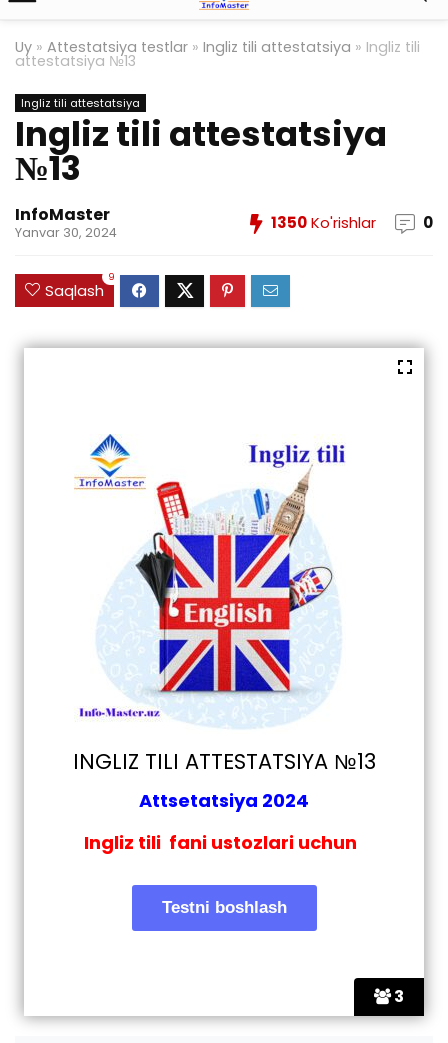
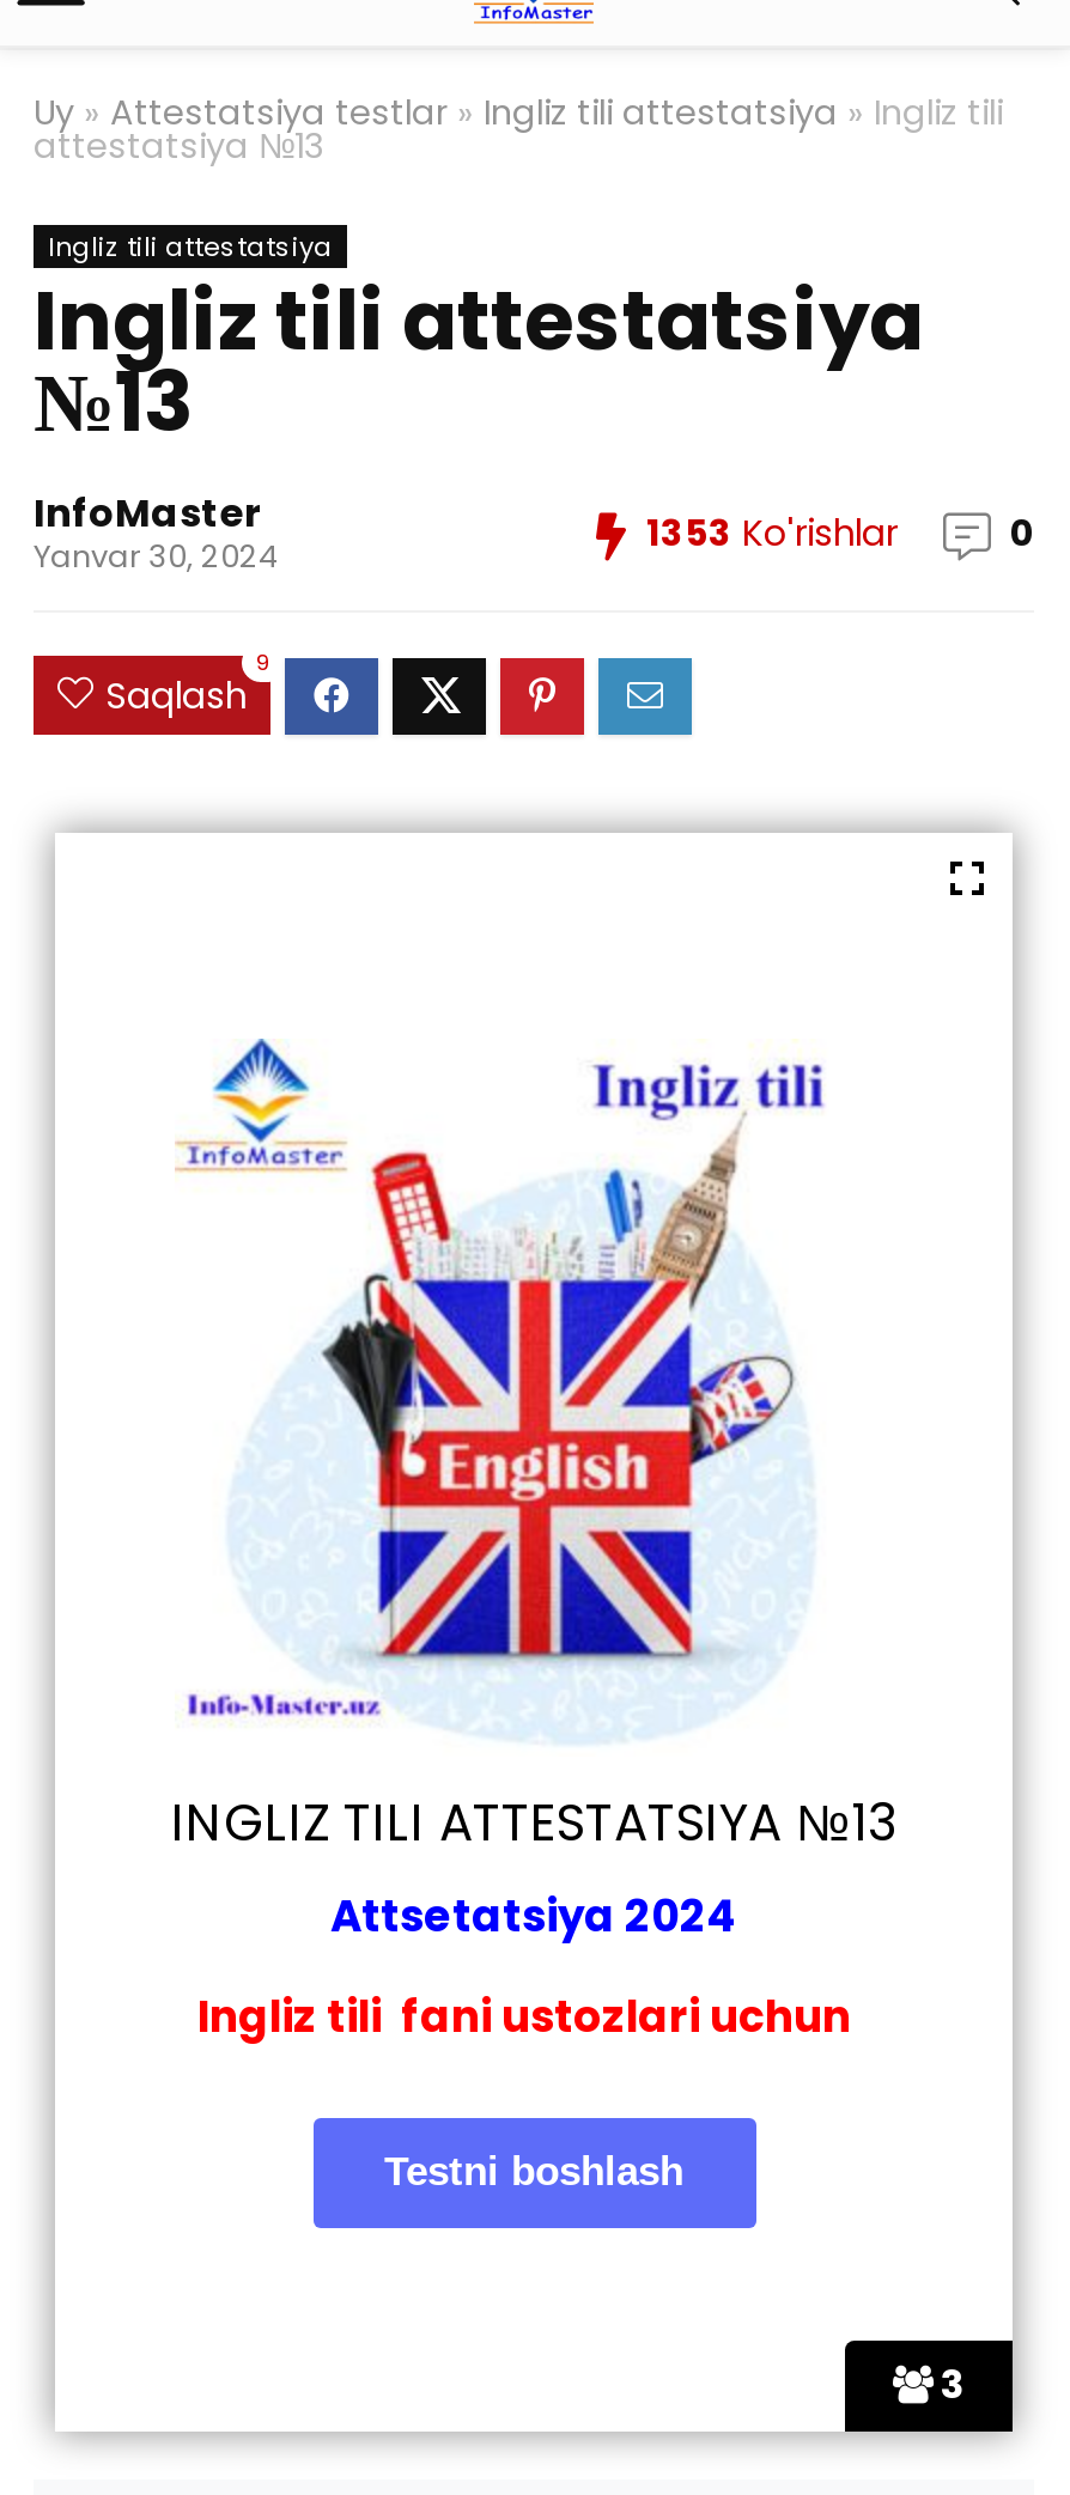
[271,212,376,233] 1350 Ko'rishlar -> [646,507,898,558] 1353 Ko'rishlar

